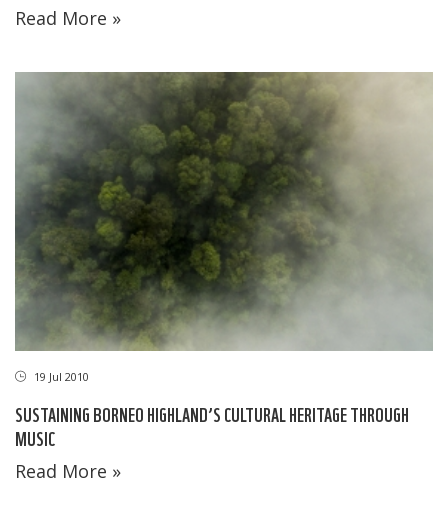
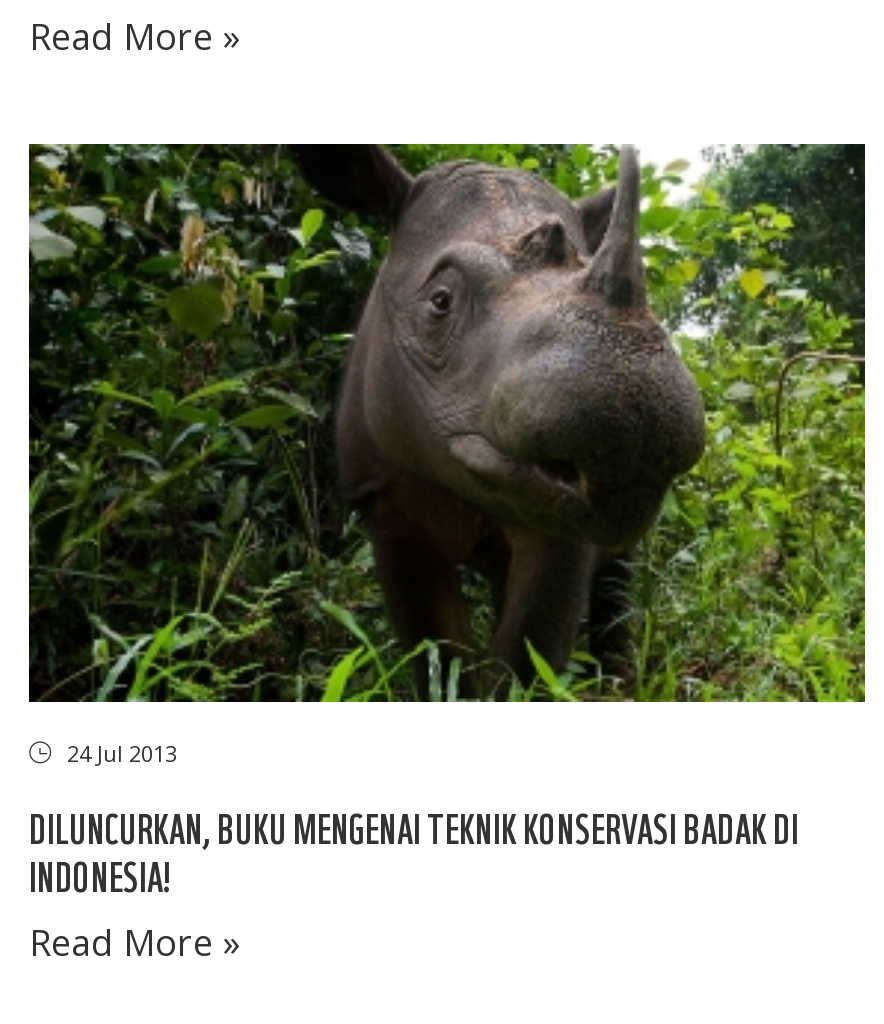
[14,71,433,384] [image] | 19 Jul 2010 -> [29,142,867,768] [image] | 24 Jul 2013
[15,401,409,450] SUSTAINING BORNEO HIGHLAND’S CULTURAL HERITAGE THROUGH | MUSIC -> [29,802,799,900] DILUNCURKAN, BUKU MENGENAI TEKNIK KONSERVASI BADAK DI | INDONESIA!

